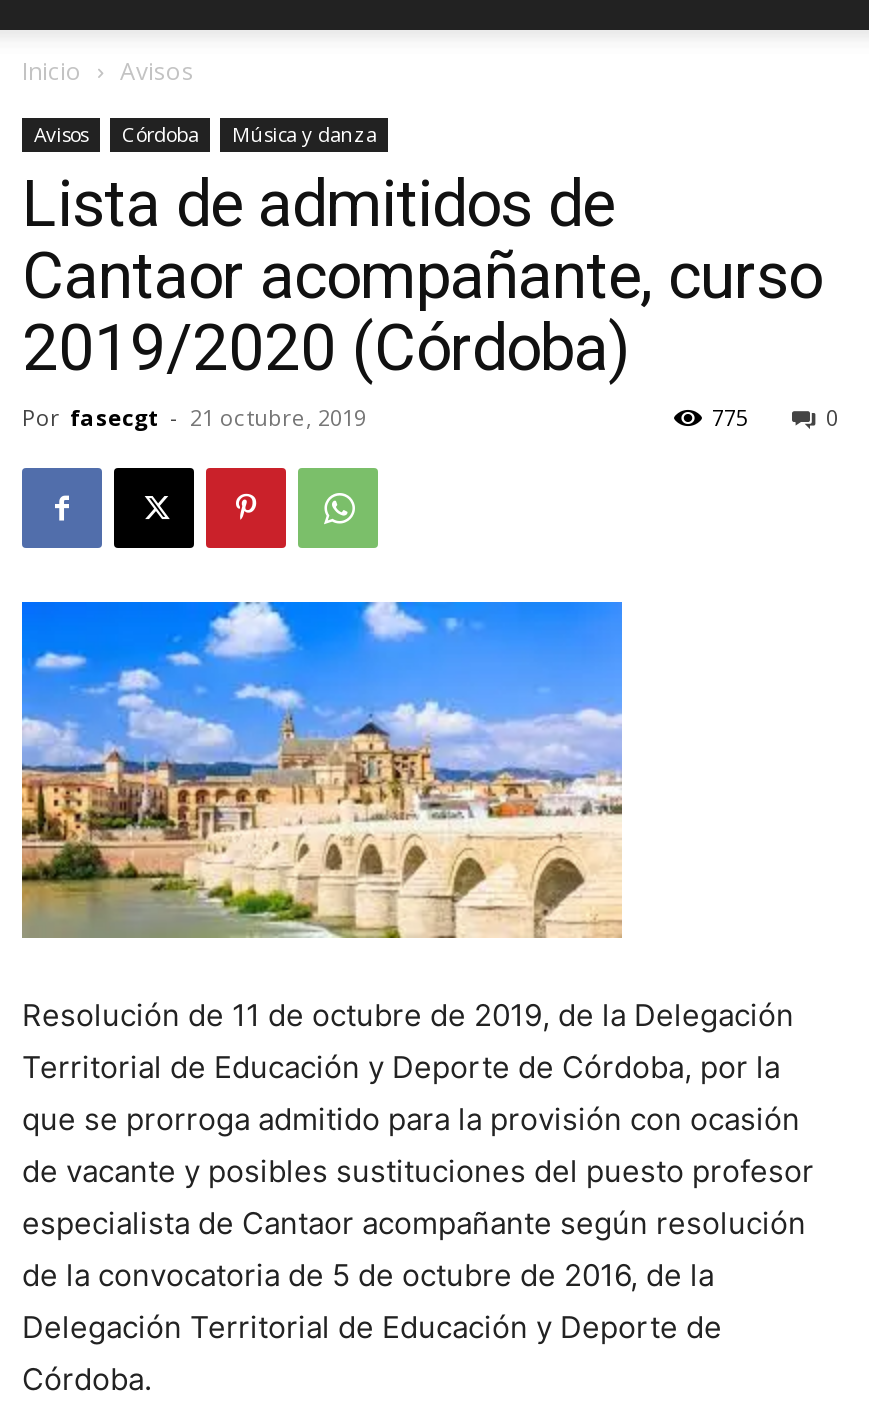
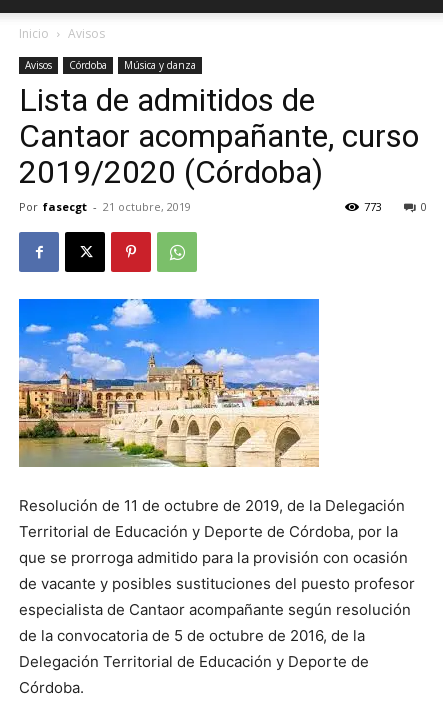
[712,402,748,432] 775 -> [364,199,382,214] 773

